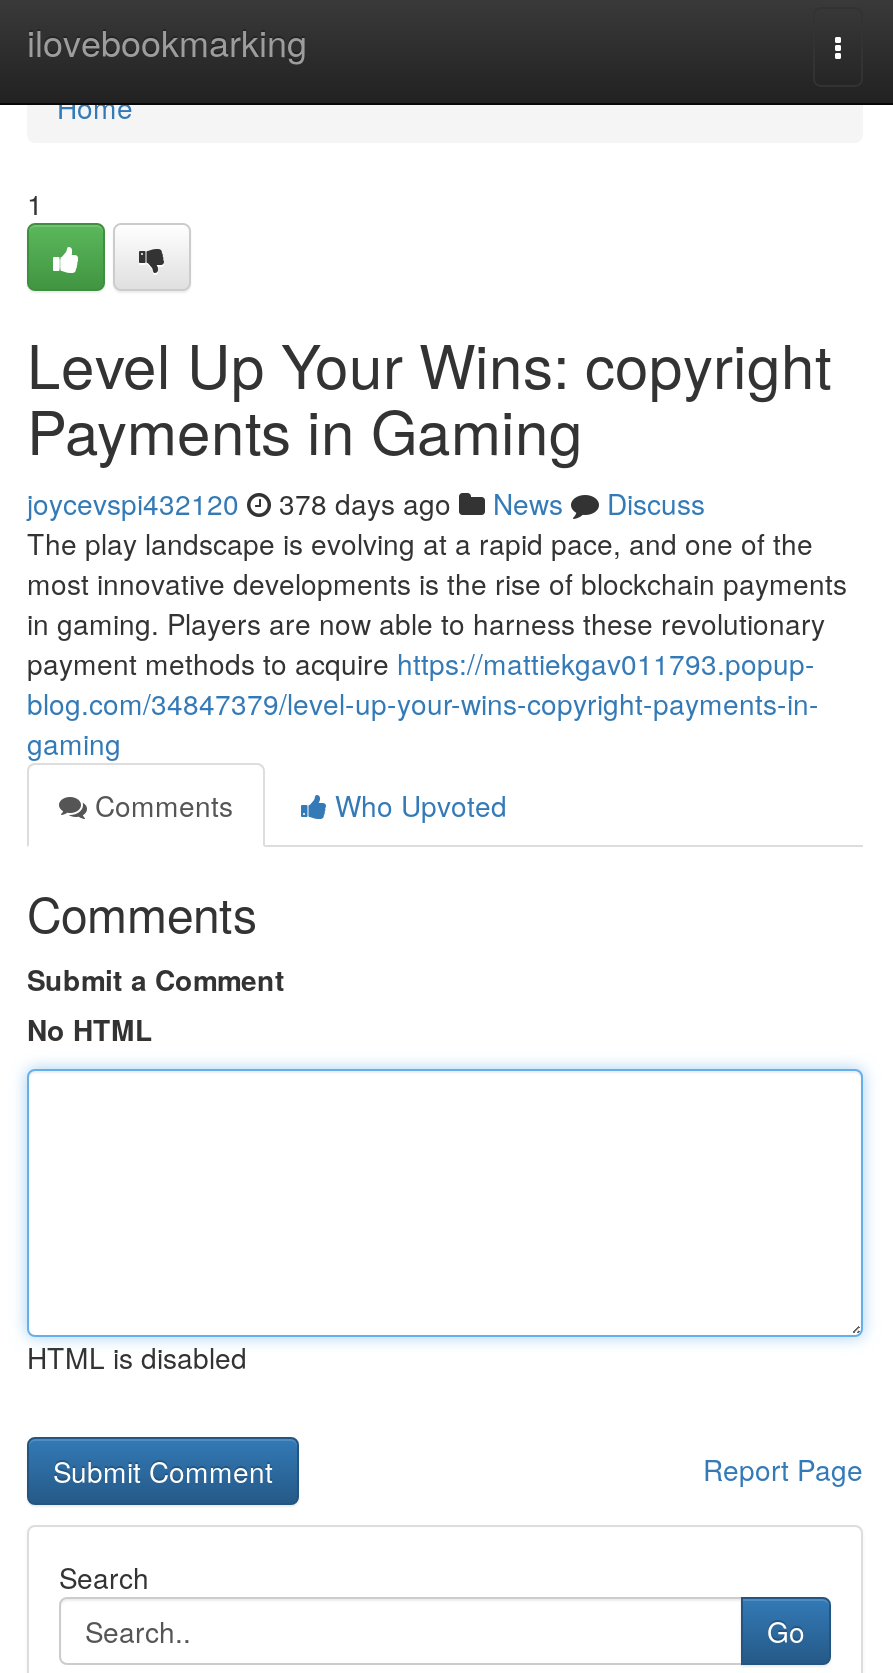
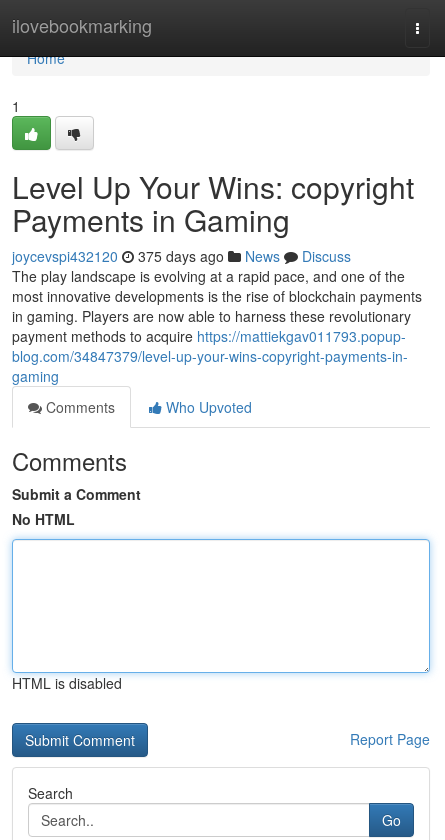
[27,483,705,523] joycevspi432120 378 days ago News Discuss -> [12,246,351,266] joycevspi432120 375 days ago News Discuss

